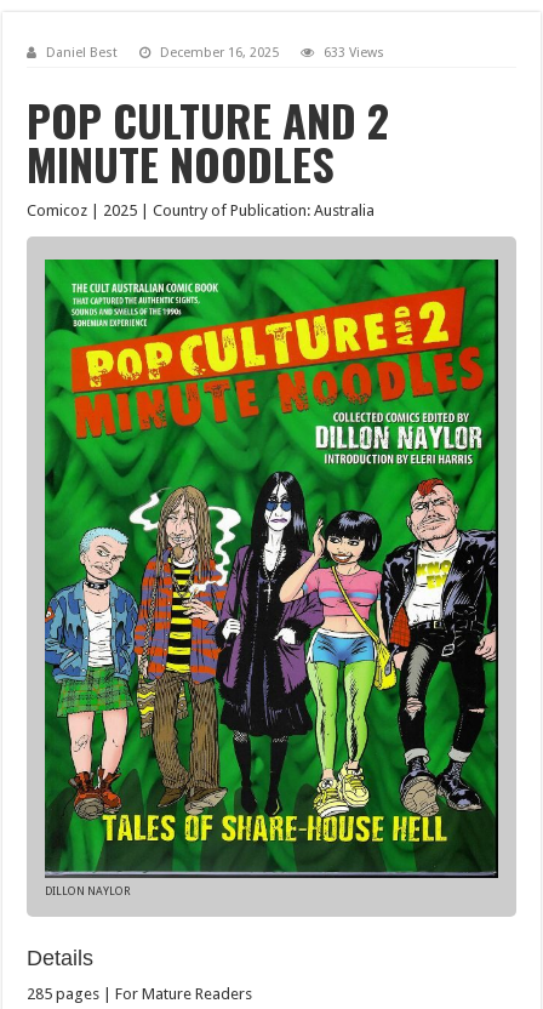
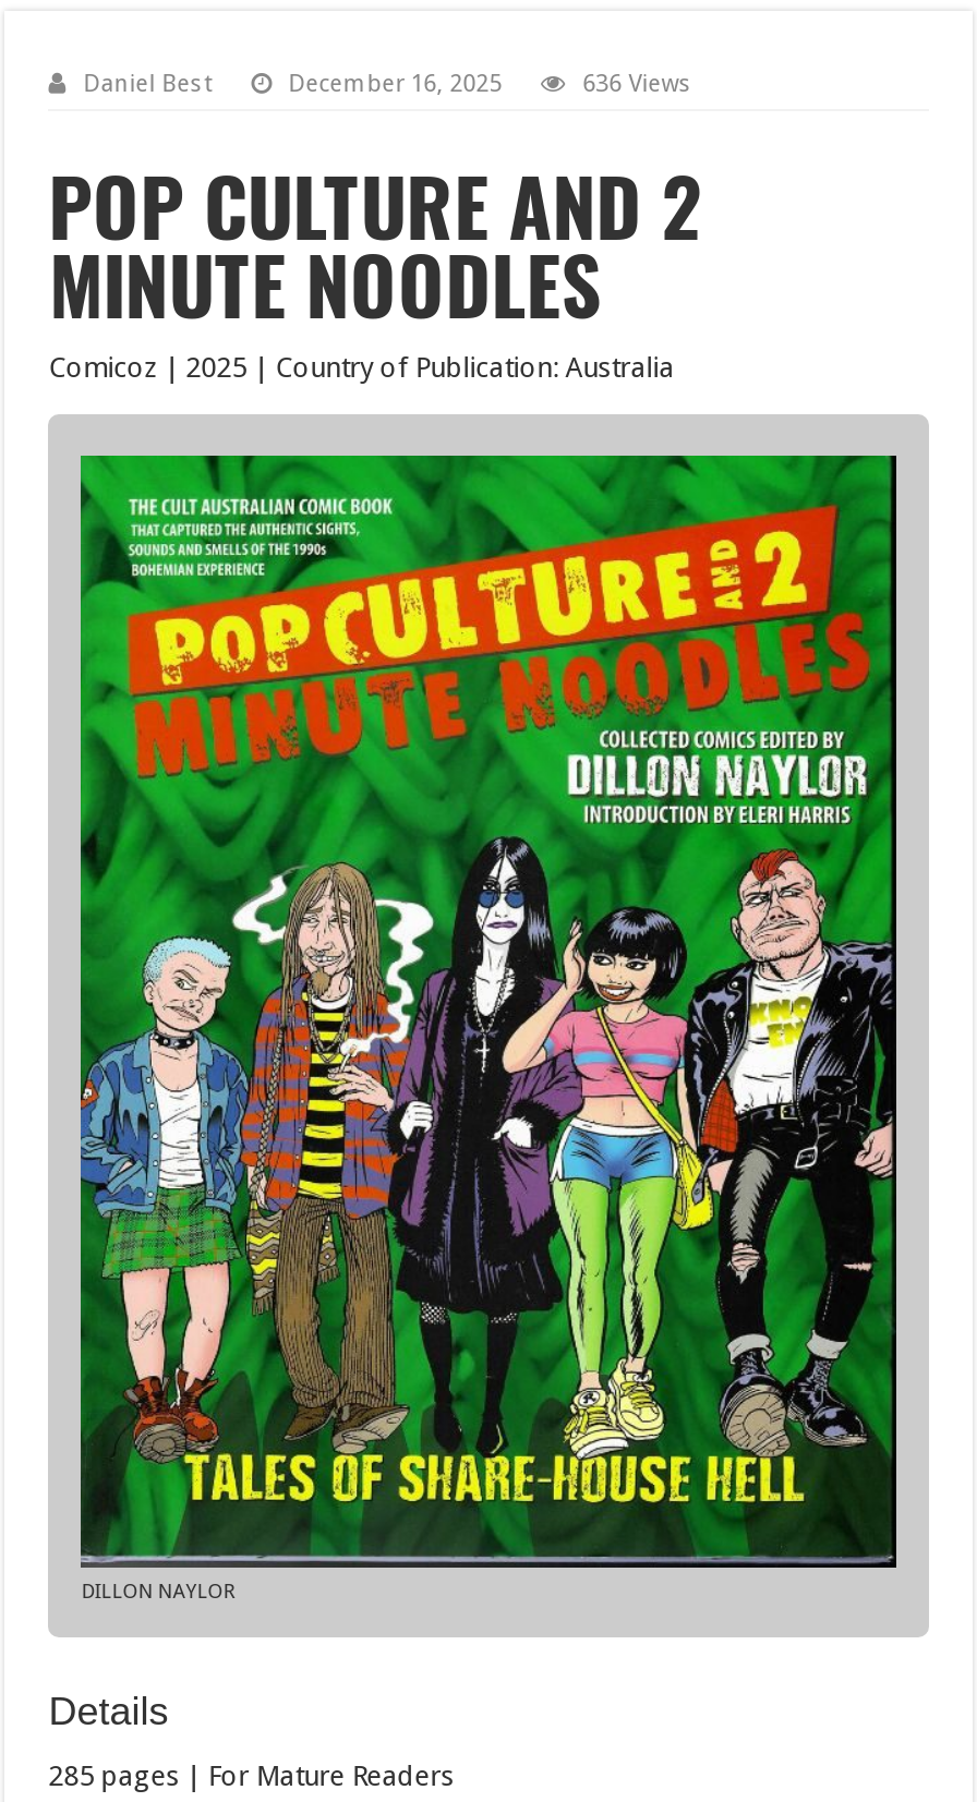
[324,45,384,61] 633 Views -> [583,70,692,99] 636 Views

